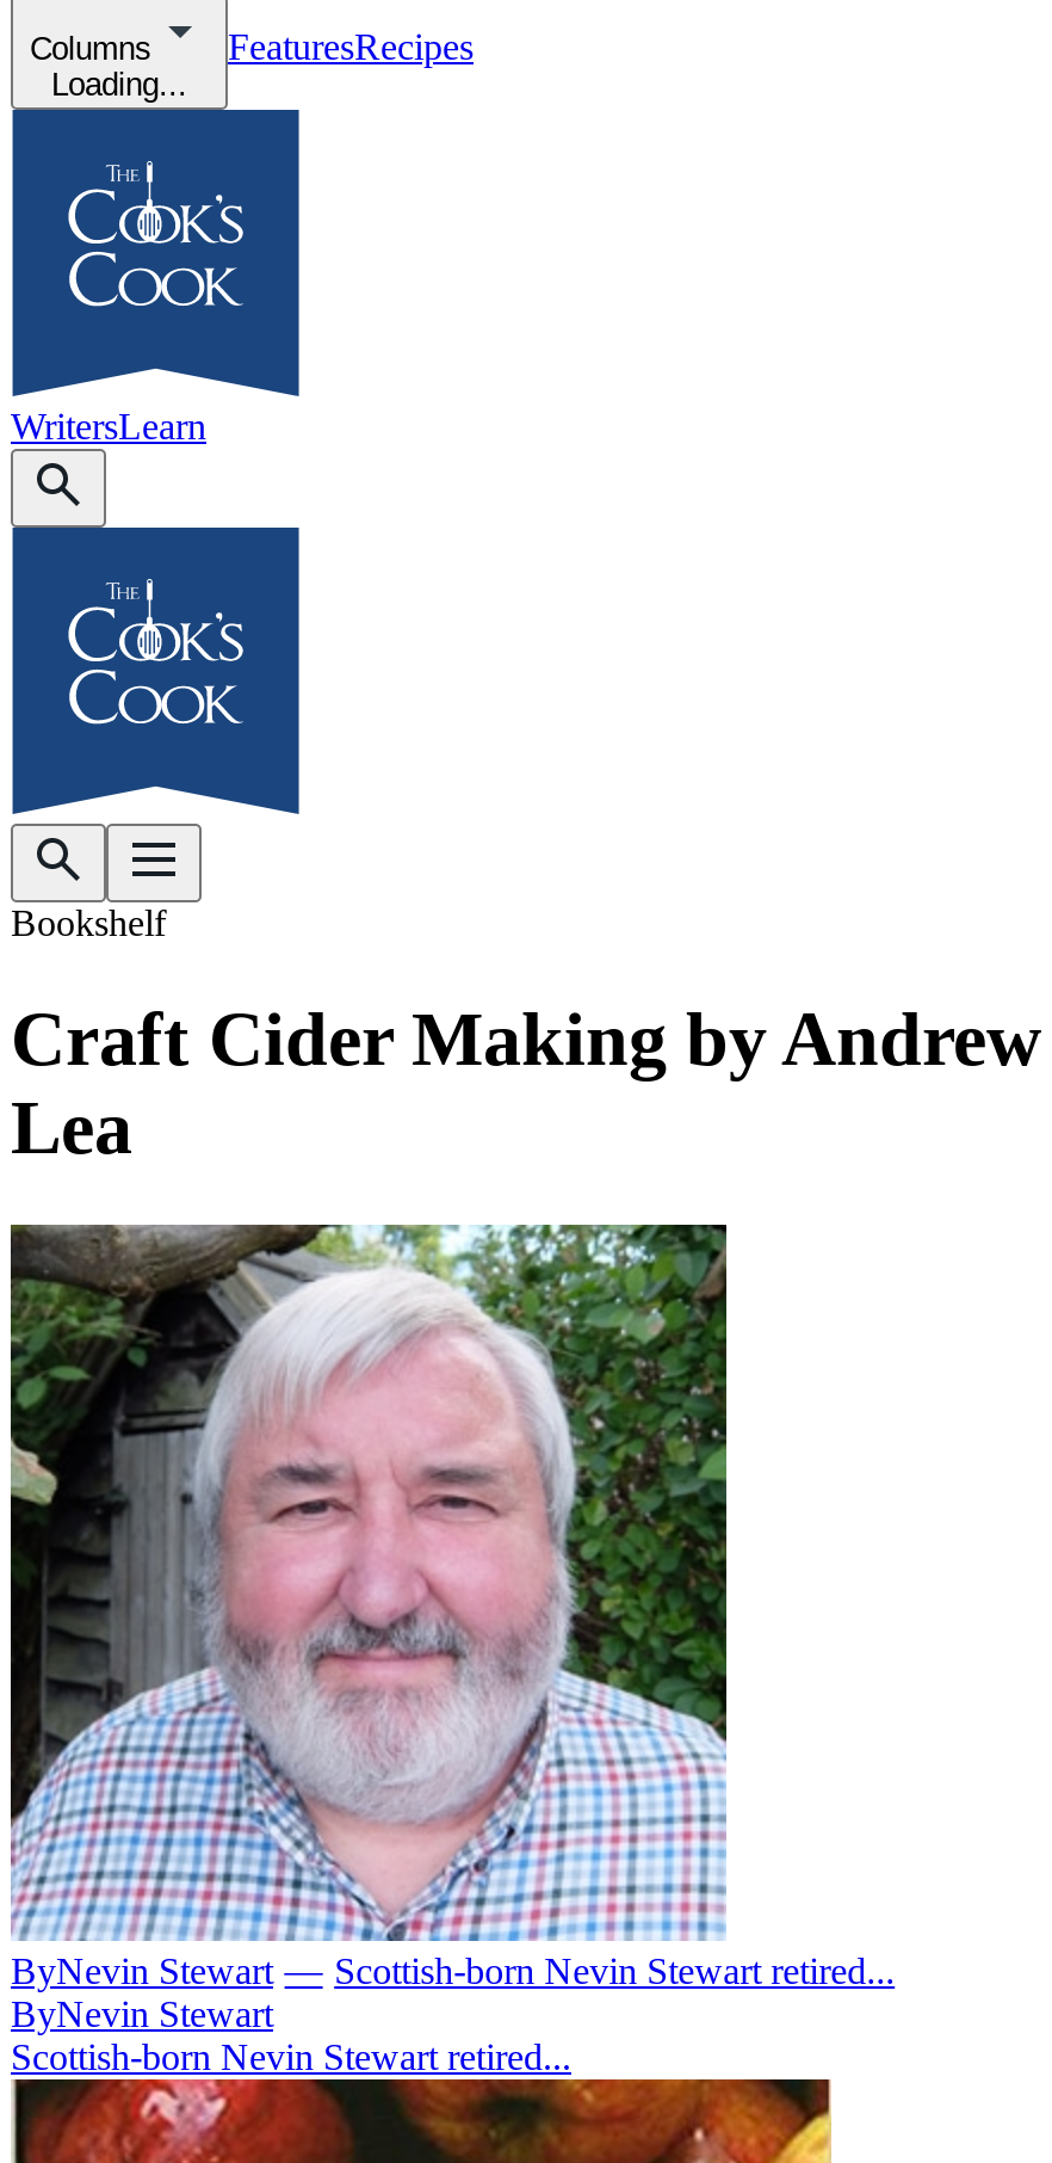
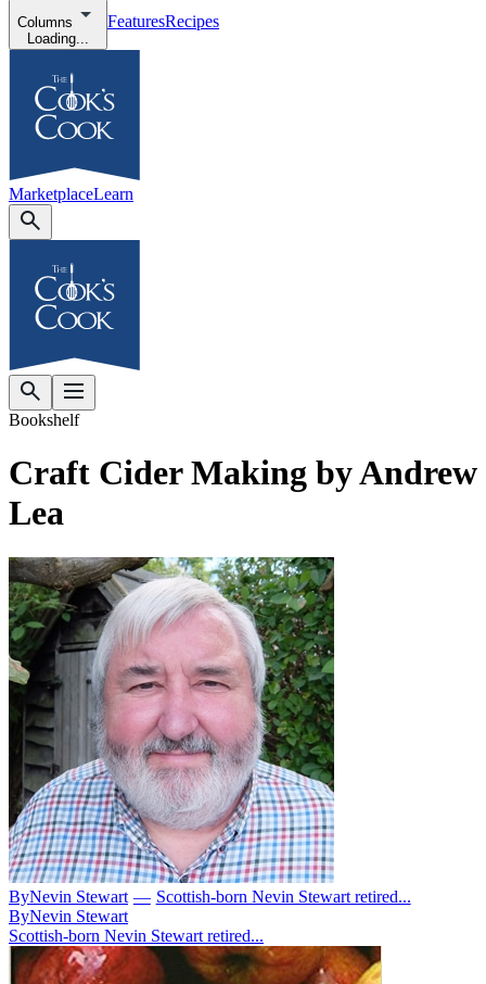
[11,406,206,446] WritersLearn -> [9,185,133,203] MarketplaceLearn

